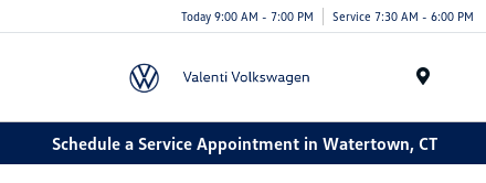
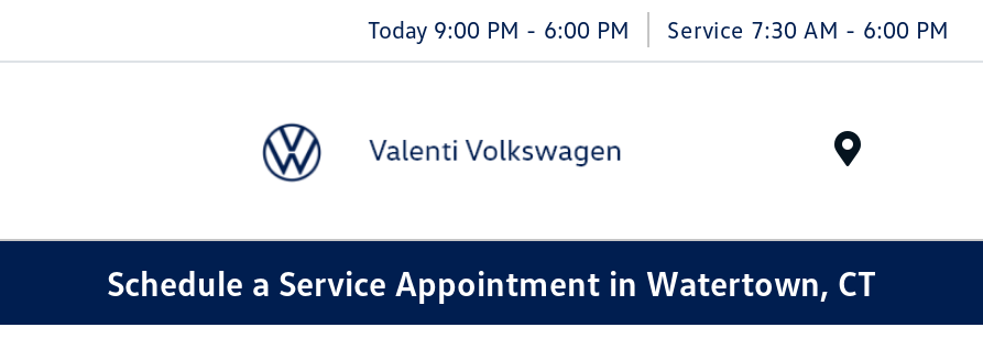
[181,8,474,23] Today 9:00 AM - 7:00 PM Service 7:30 AM - 6:00 PM -> [368,13,949,42] Today 9:00 PM - 6:00 PM Service 7:30 AM - 6:00 PM

